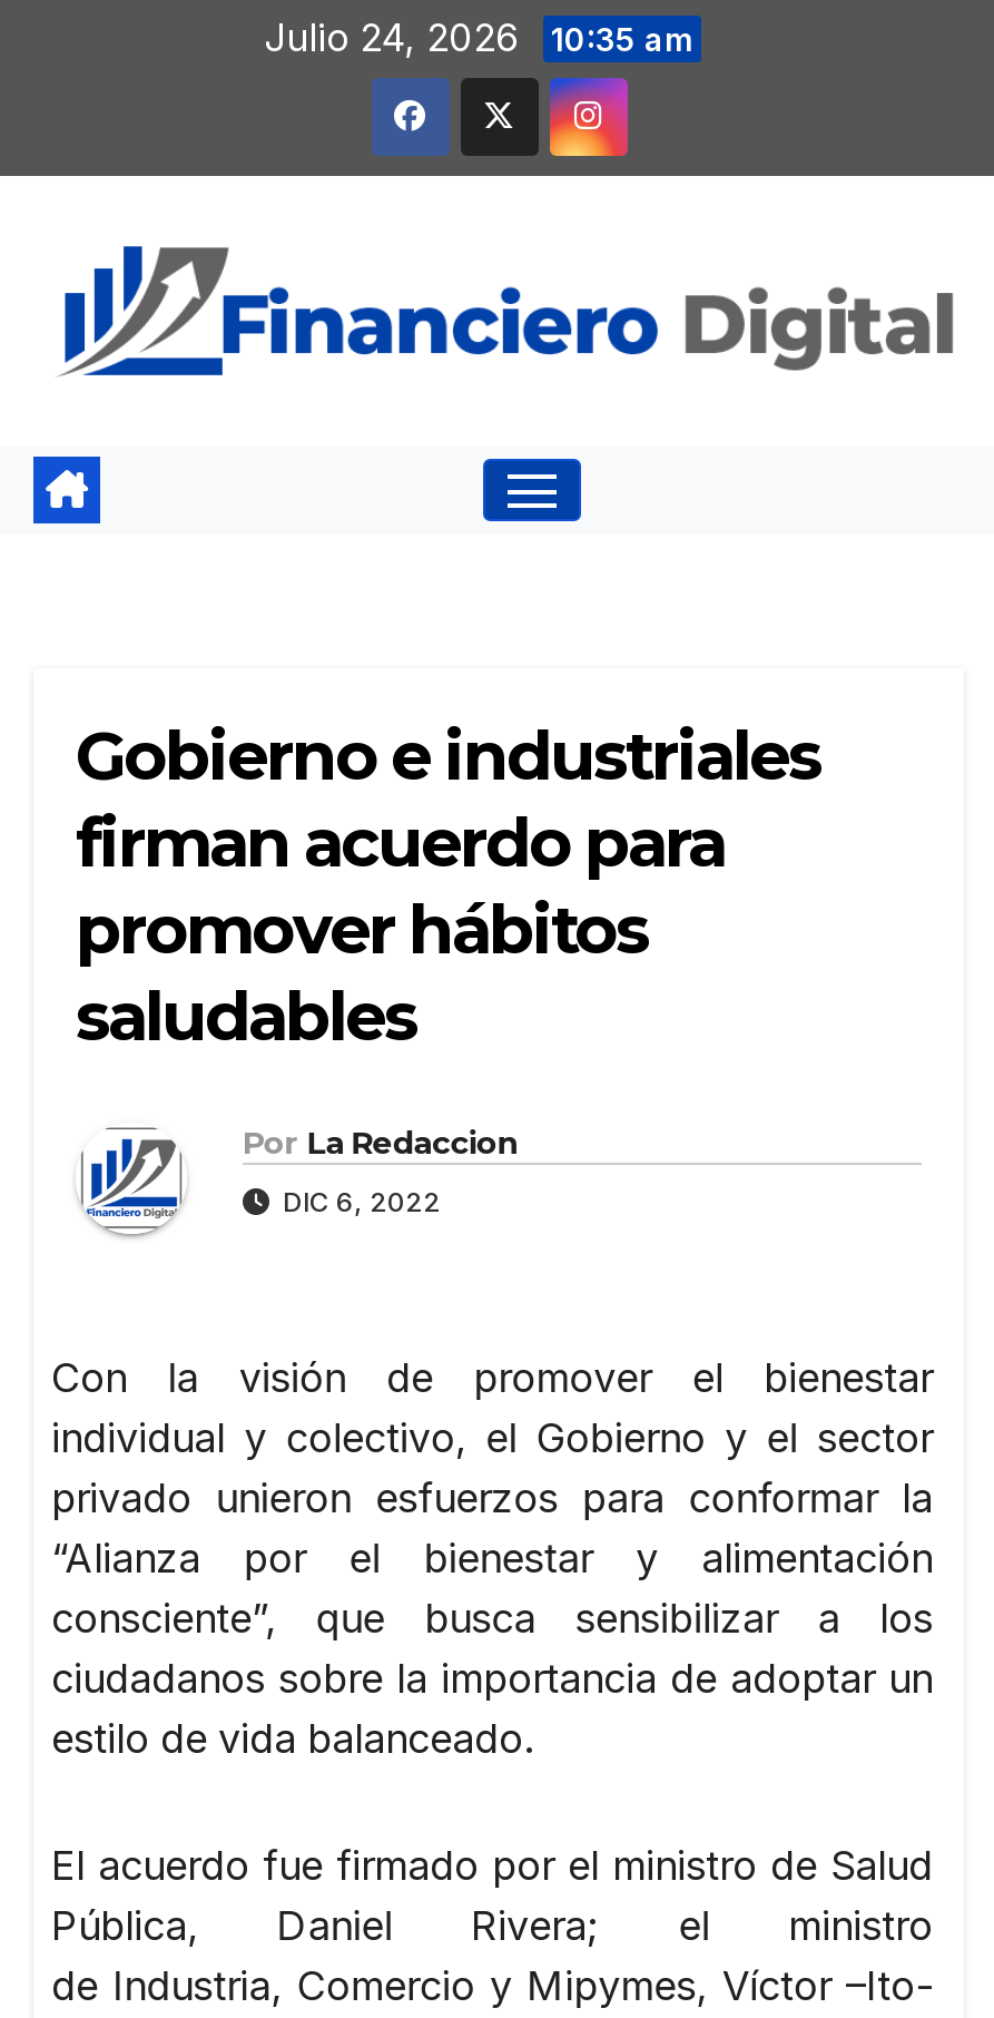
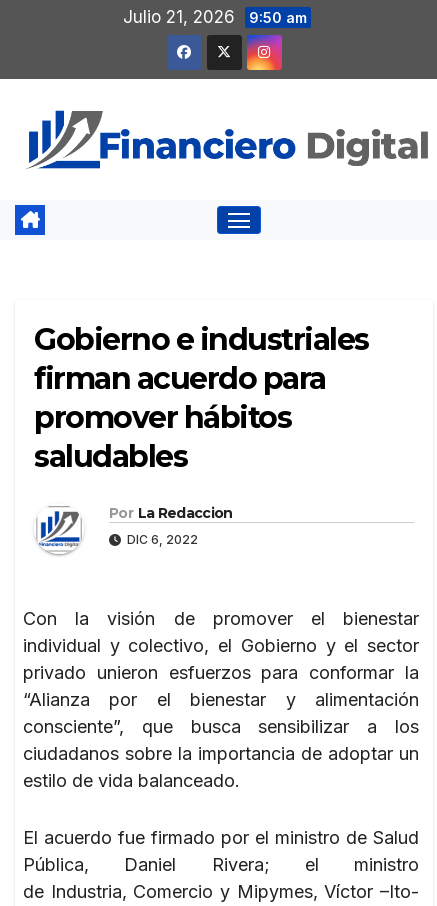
[264,16,691,60] Julio 24, 2026 10:35 am -> [122,7,306,27] Julio 21, 2026 9:50 am

